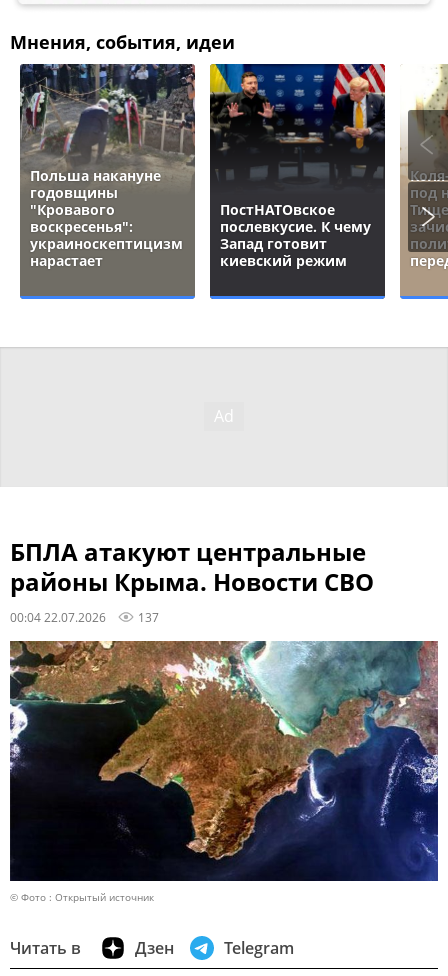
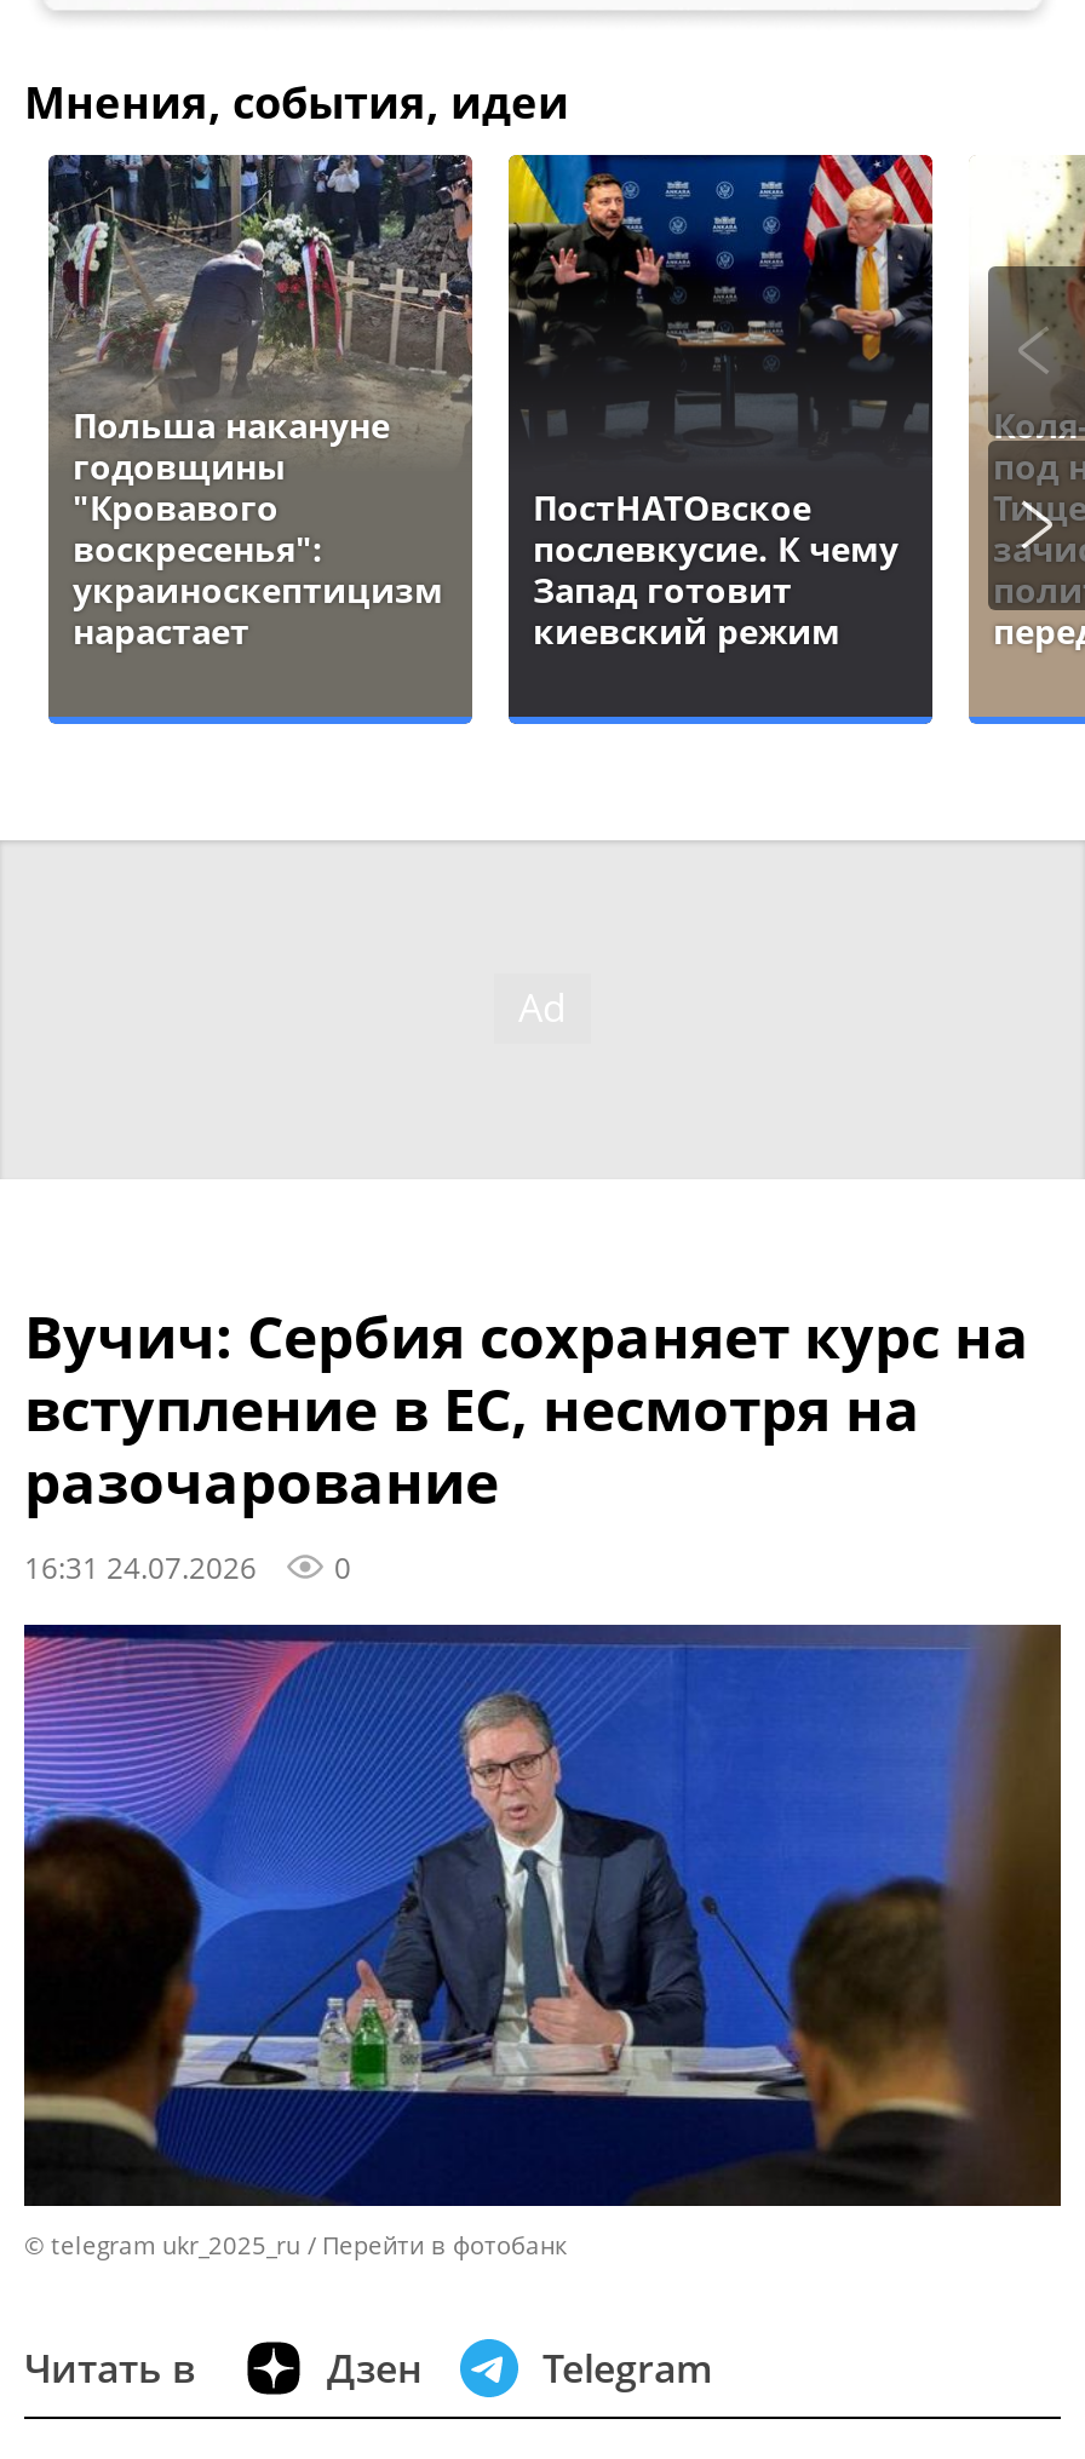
[10,535,374,625] БПЛА атакуют центральные | районы Крыма. Новости СВО | 00:04 22.07.2026 | 137 -> [24,1295,1029,1586] Вучич: Сербия сохраняет курс на | вступление в ЕС, несмотря на | разочарование | 16:31 24.07.2026 | 0
[9,640,439,904] [image] | © Фото : Открытый источник -> [22,1622,1063,2262] [image] | © telegram ukr_2025_ru | Перейти в фотобанк

